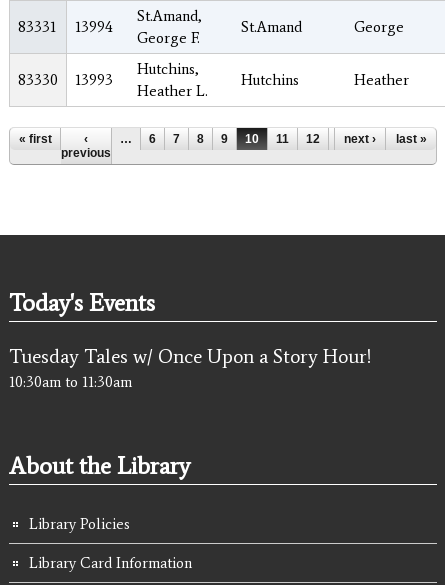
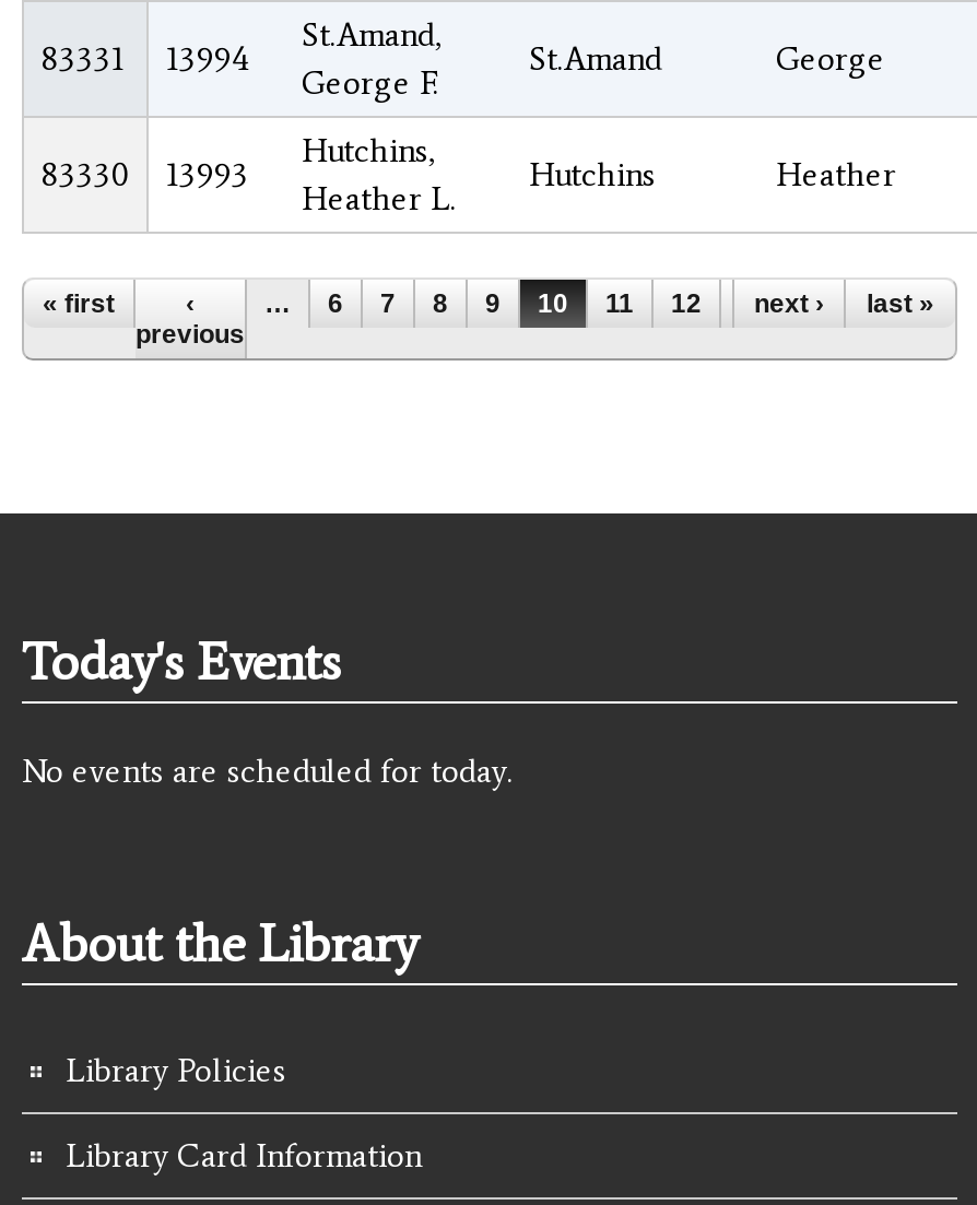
[9,344,371,391] Tuesday Tales w/ Once Upon a Story Hour! | 10:30am to 11:30am -> [22,752,514,791] No events are scheduled for today.

